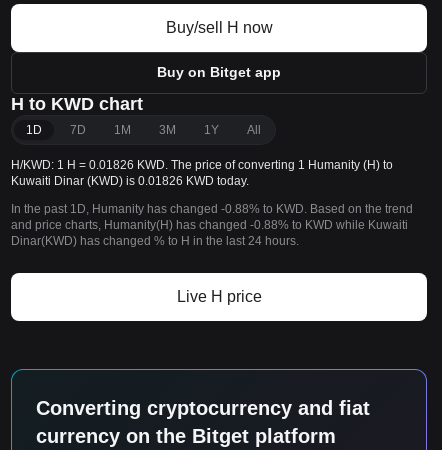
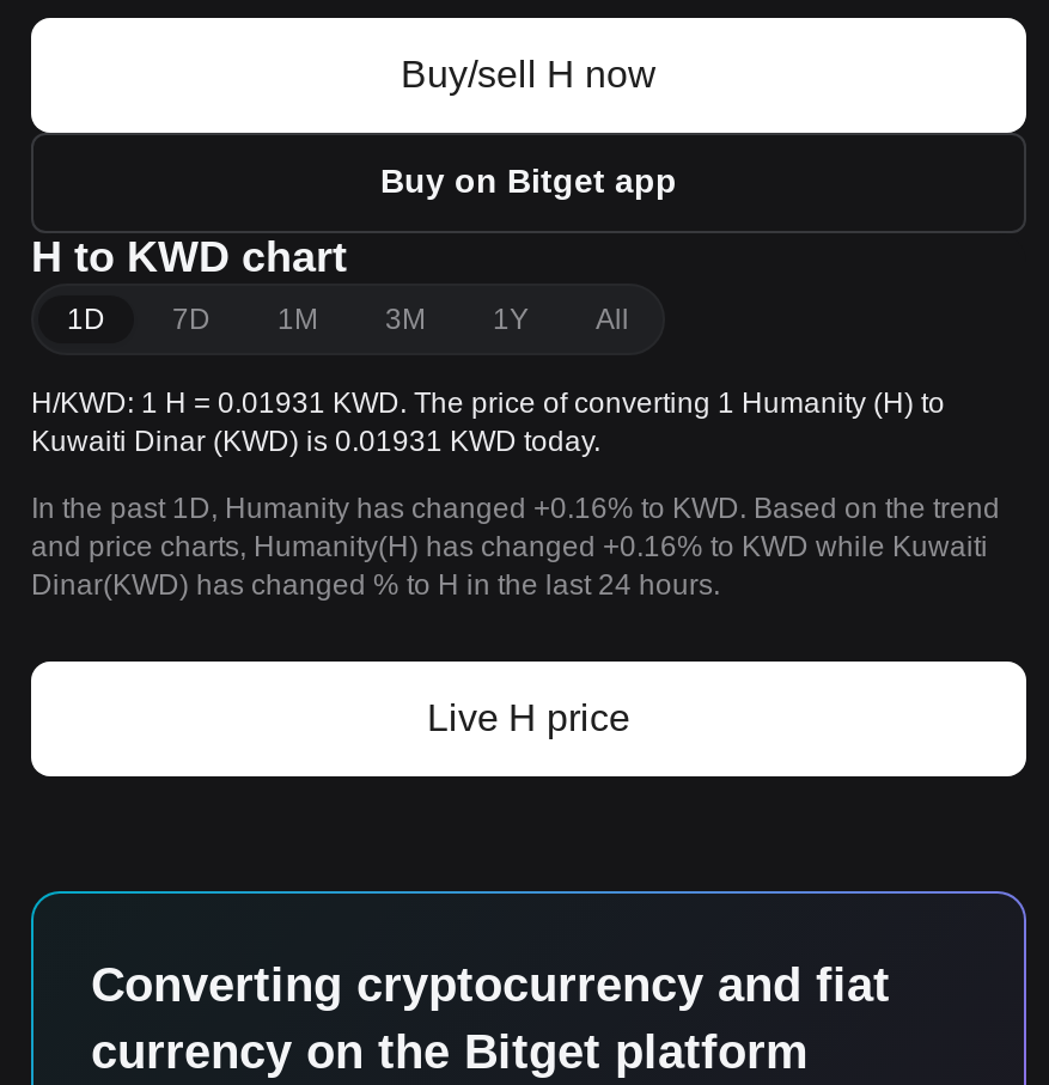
[11,158,393,172] H/KWD: 1 H = 0.01826 KWD. The price of converting 1 Humanity (H) to -> [31,386,945,420] H/KWD: 1 H = 0.01931 KWD. The price of converting 1 Humanity (H) to
[11,174,249,188] Kuwaiti Dinar (KWD) is 0.01826 KWD today. -> [31,425,600,458] Kuwaiti Dinar (KWD) is 0.01931 KWD today.
[11,202,413,216] In the past 1D, Humanity has changed -0.88% to KWD. Based on the trend -> [31,492,1000,525] In the past 1D, Humanity has changed +0.16% to KWD. Based on the trend
[11,218,408,232] and price charts, Humanity(H) has changed -0.88% to KWD while Kuwaiti -> [31,530,988,563] and price charts, Humanity(H) has changed +0.16% to KWD while Kuwaiti

